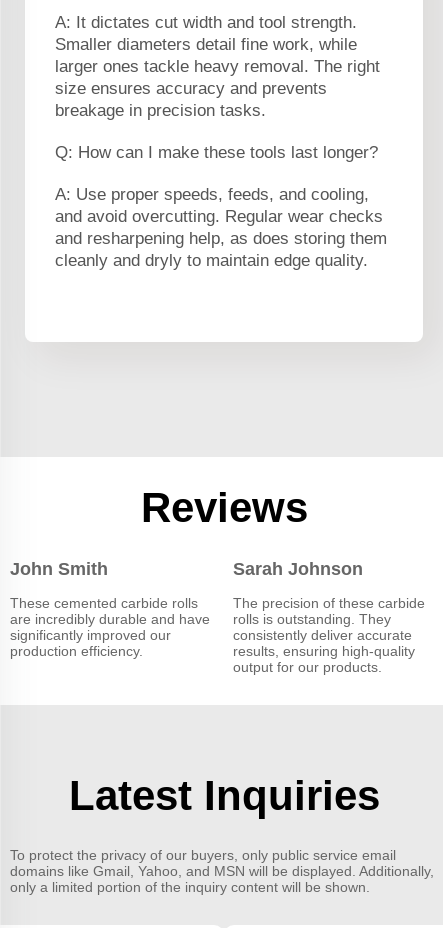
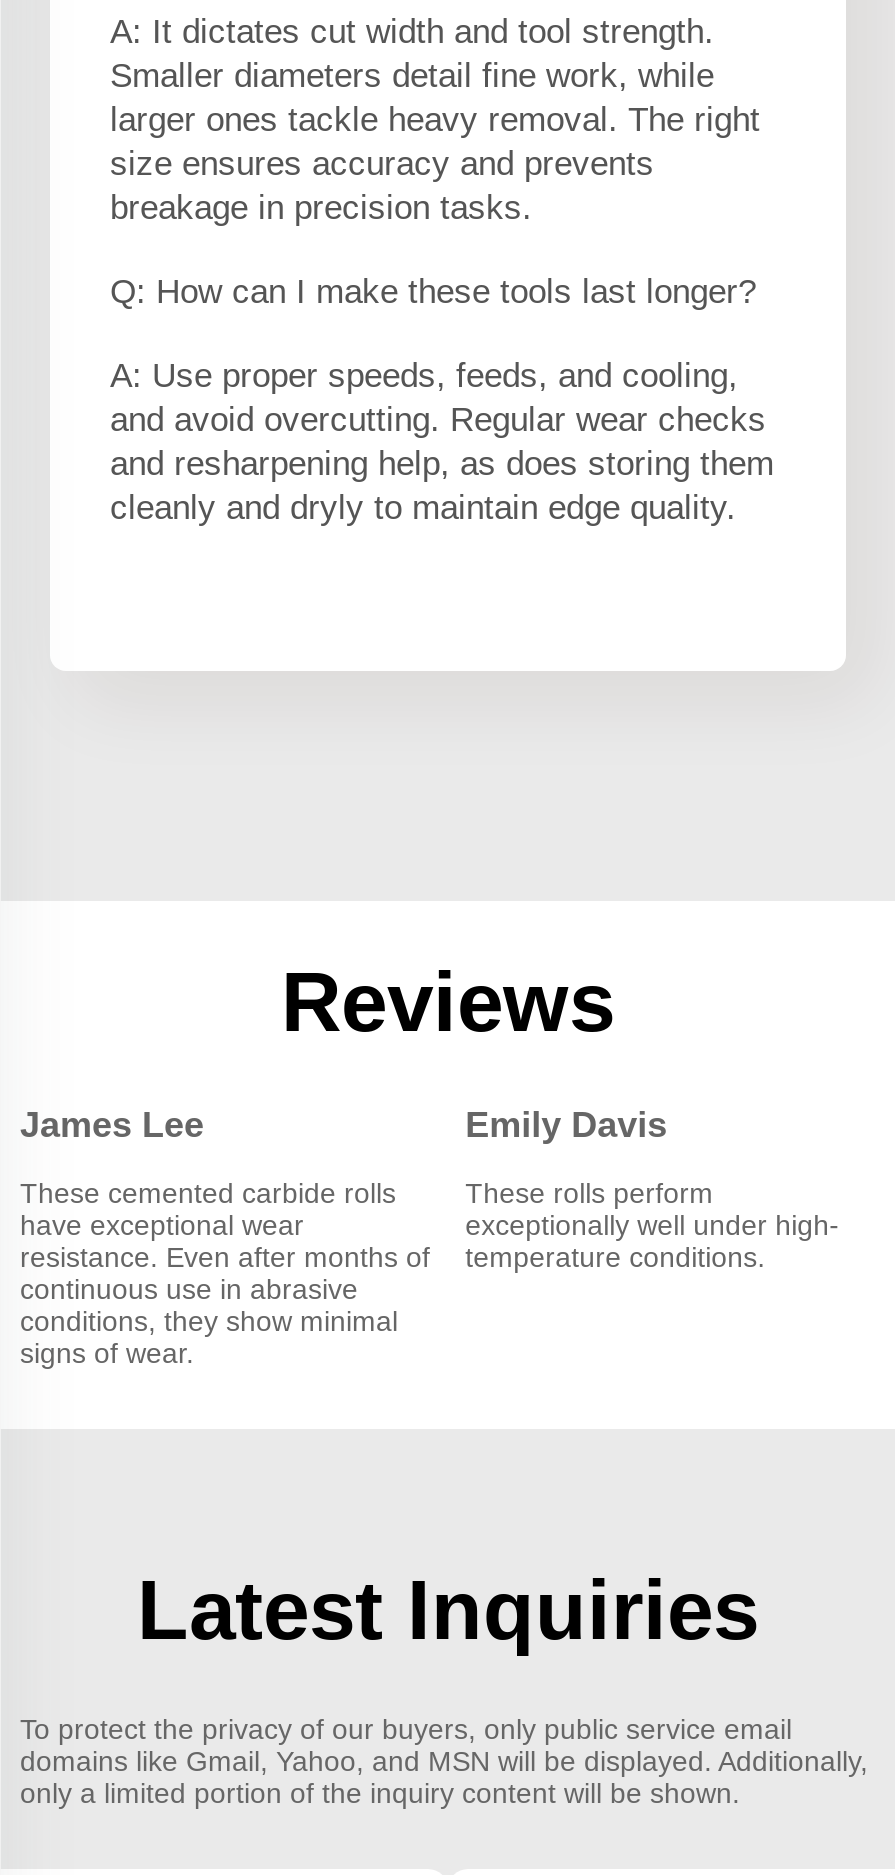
[10,559,108,579] John Smith -> [20,1106,204,1146] James Lee
[233,559,363,579] Sarah Johnson -> [465,1106,667,1146] Emily Davis
[233,595,425,675] The precision of these carbide | rolls is outstanding. They | consistently deliver accurate | results, ensuring high-quality | output for our products. -> [465,1178,839,1274] These rolls perform | exceptionally well under high- | temperature conditions.
[10,611,210,659] are incredibly durable and have | significantly improved our | production efficiency. -> [20,1210,430,1370] have exceptional wear | resistance. Even after months of | continuous use in abrasive | conditions, they show minimal | signs of wear.

